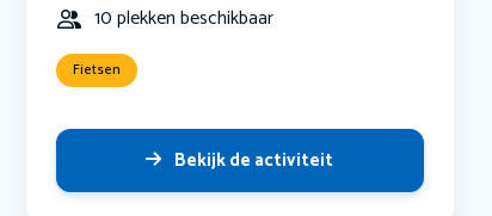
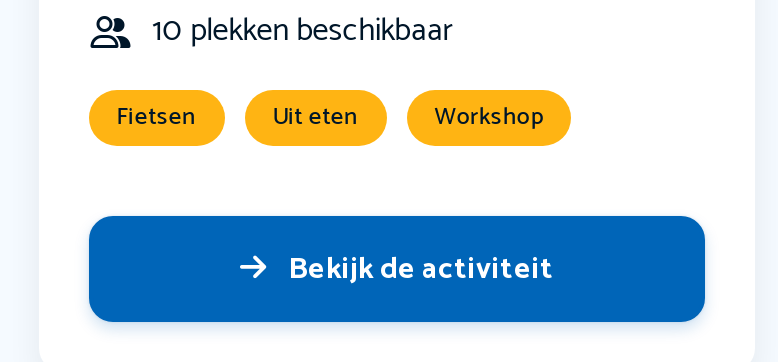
none -> [273,99,543,137] Uit eten | Workshop

